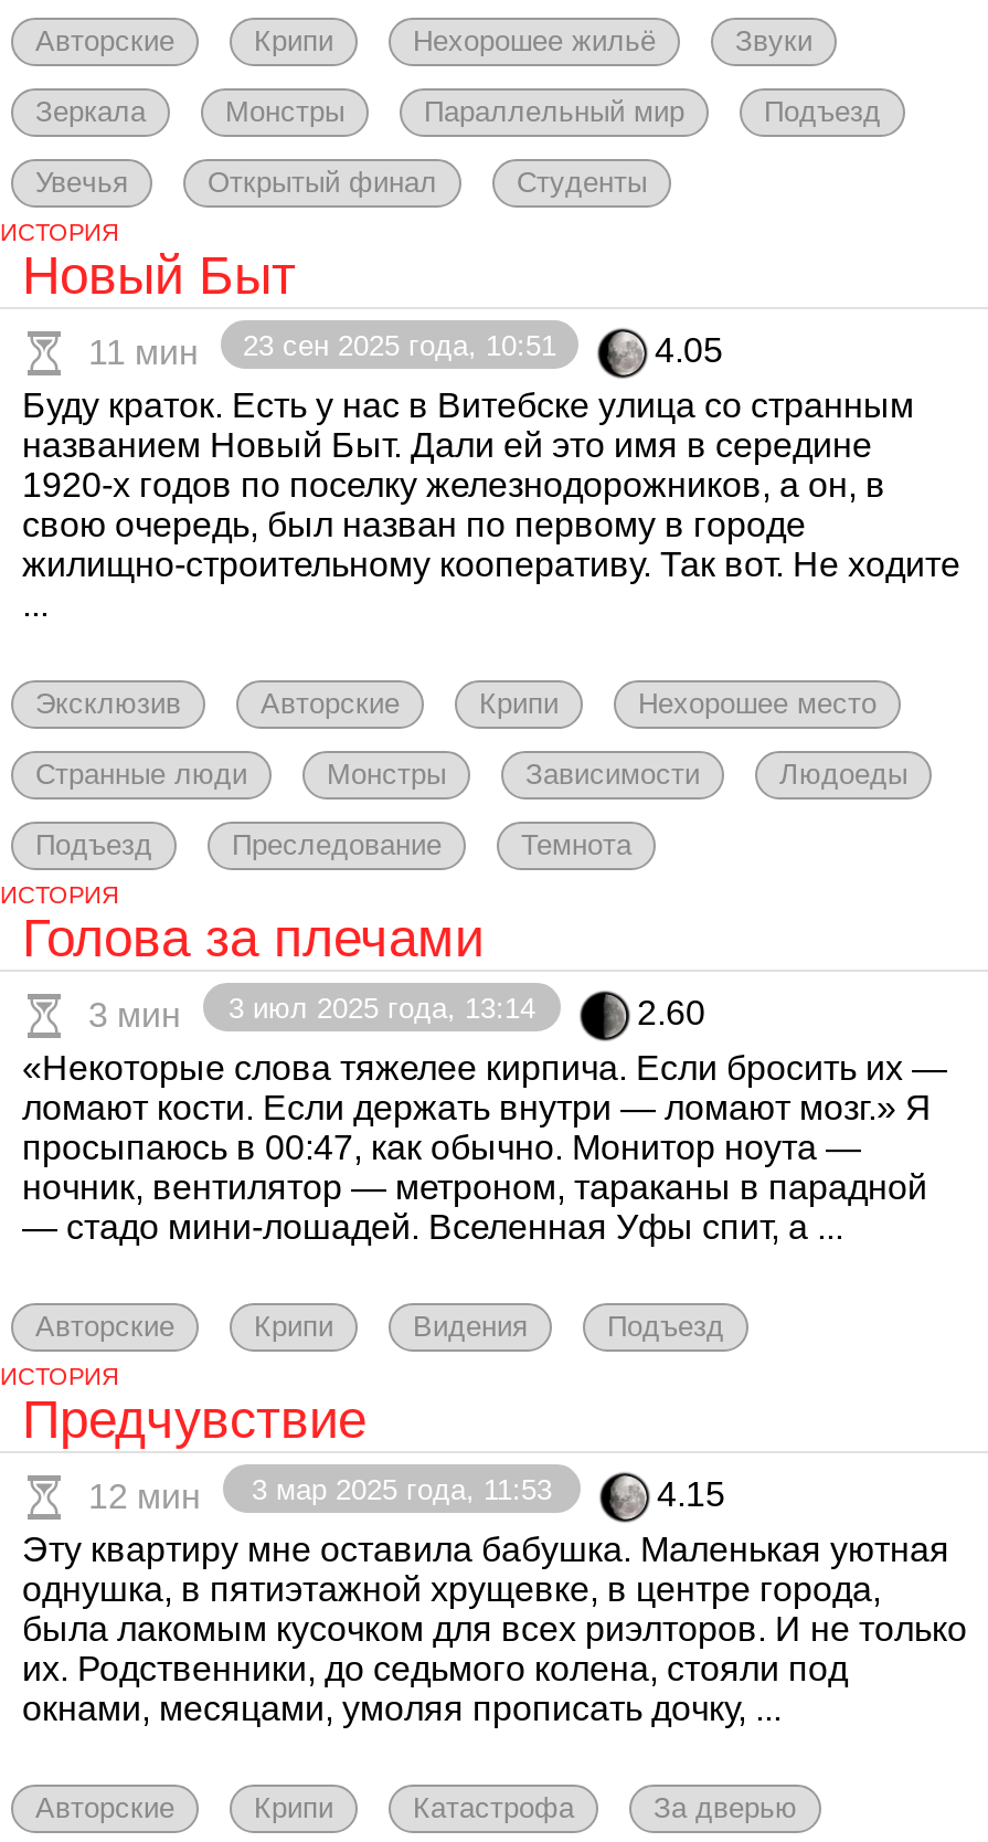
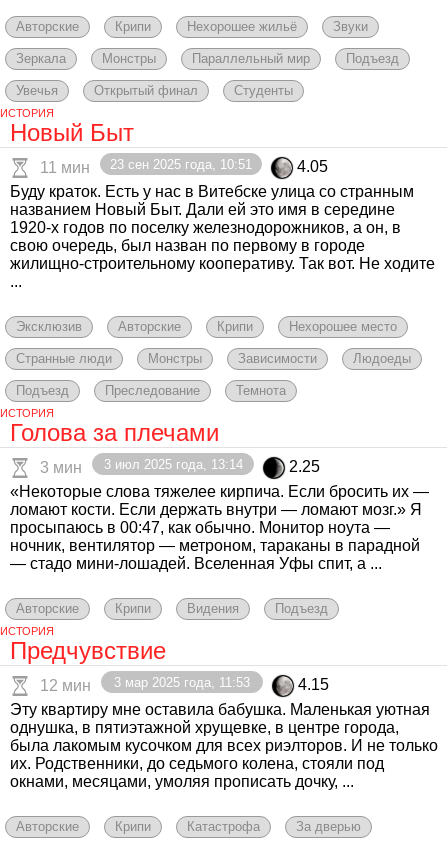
[637,994,705,1031] 2.60 -> [288,458,319,475] 2.25

